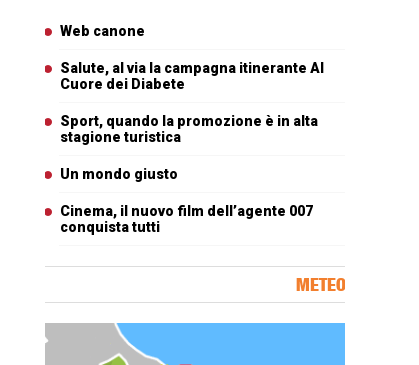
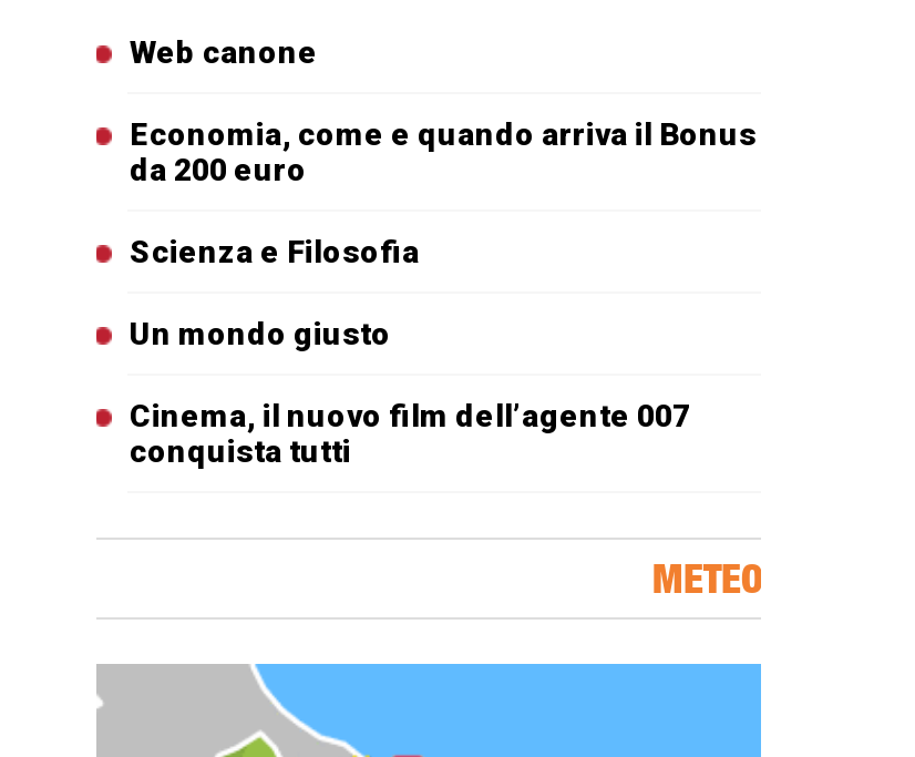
[60,60,324,92] Salute, al via la campagna itinerante Al | Cuore dei Diabete -> [130,117,757,188] Economia, come e quando arriva il Bonus | da 200 euro
[60,113,318,145] Sport, quando la promozione è in alta | stagione turistica -> [130,235,420,270] Scienza e Filosofia

